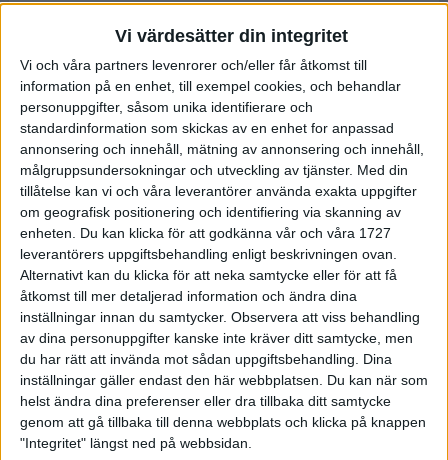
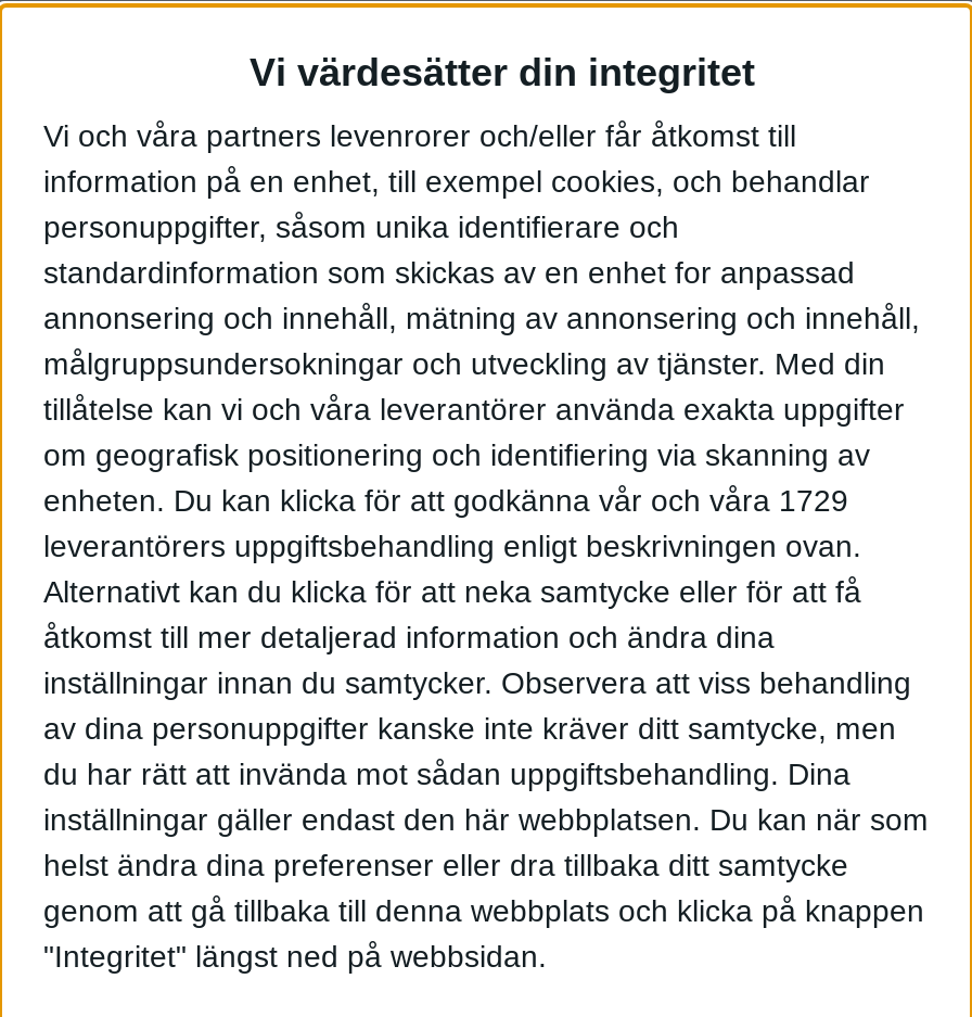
[20,224,391,240] enheten. Du kan klicka för att godkänna vår och våra 1727 -> [43,484,848,519] enheten. Du kan klicka för att godkänna vår och våra 1729

